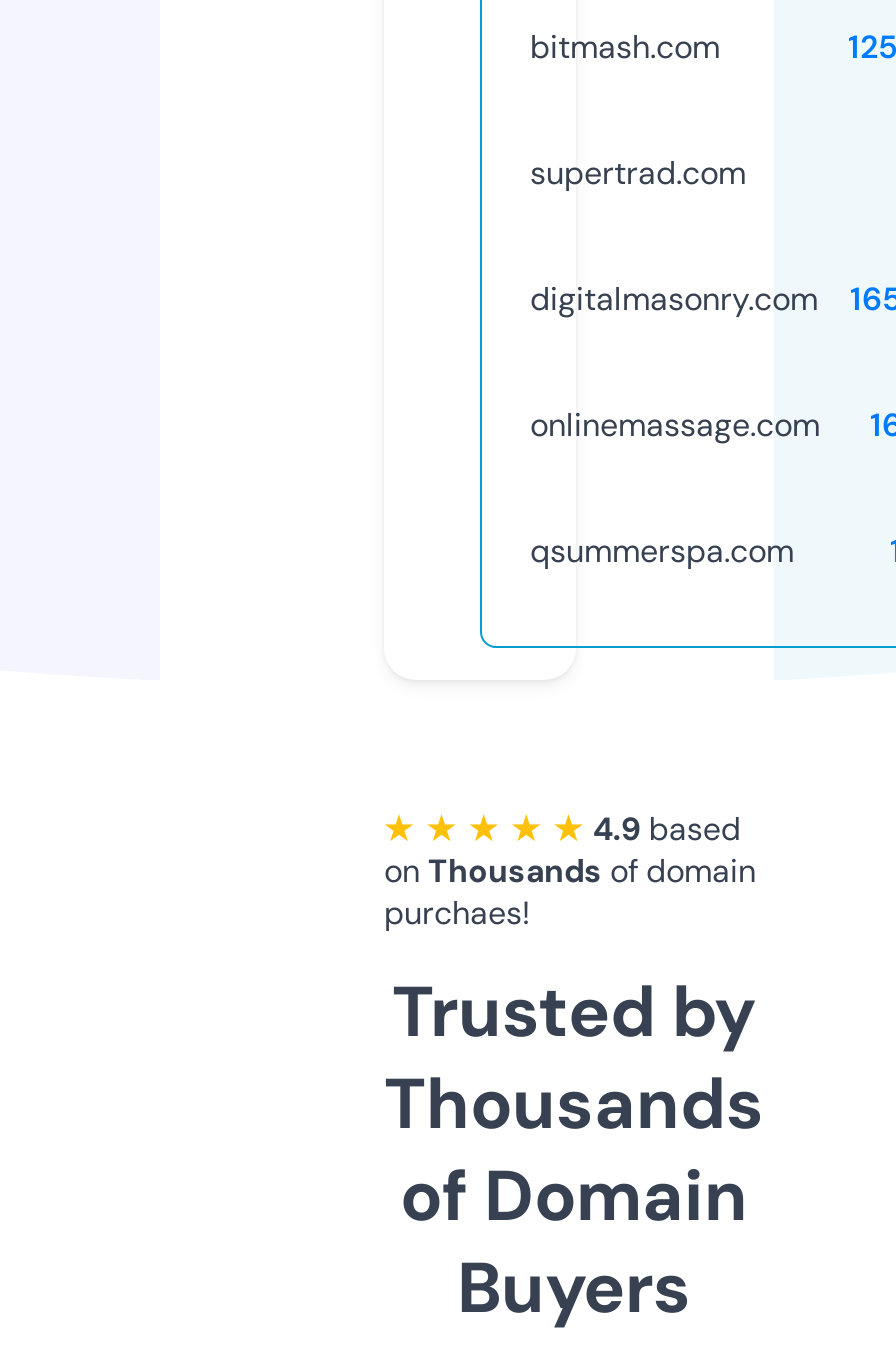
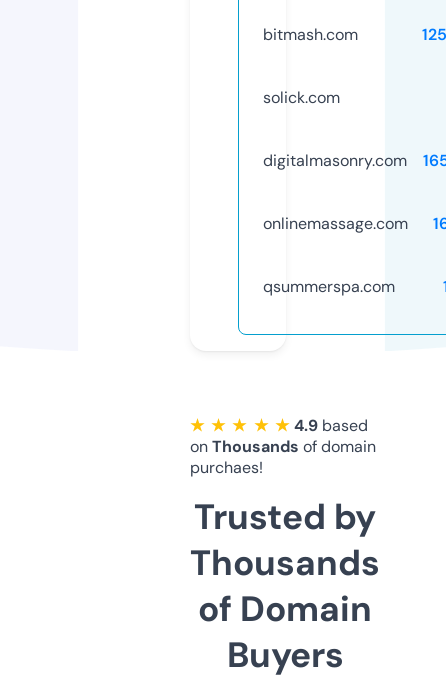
[530,152,746,194] supertrad.com -> [263,87,340,108] solick.com

